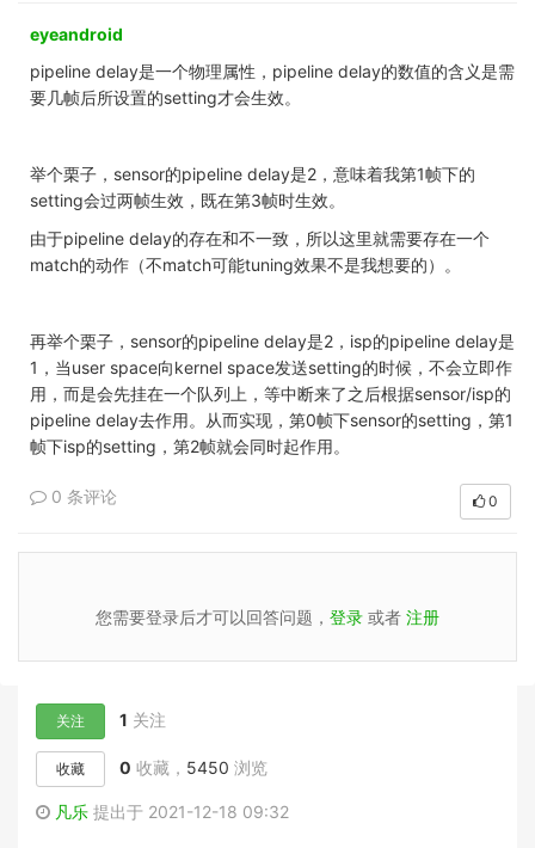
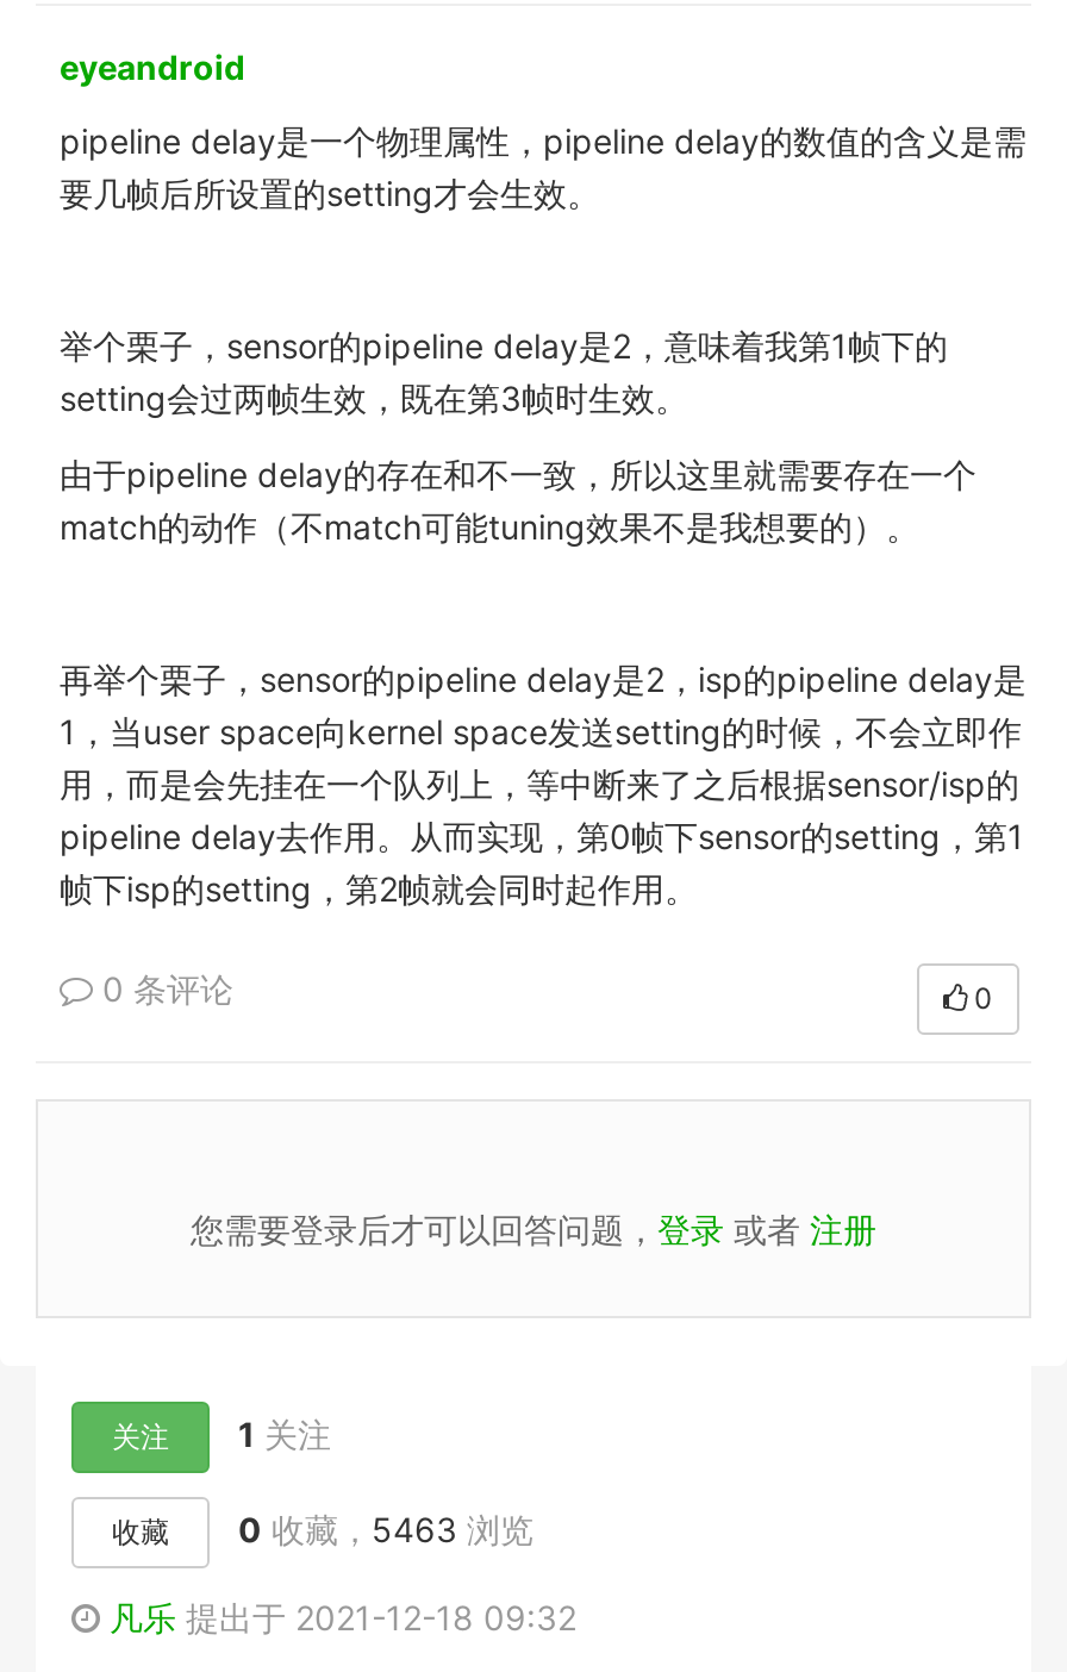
[56,757,267,778] 收藏 0收藏，5450浏览 -> [112,1508,533,1549] 收藏 0收藏，5463浏览

